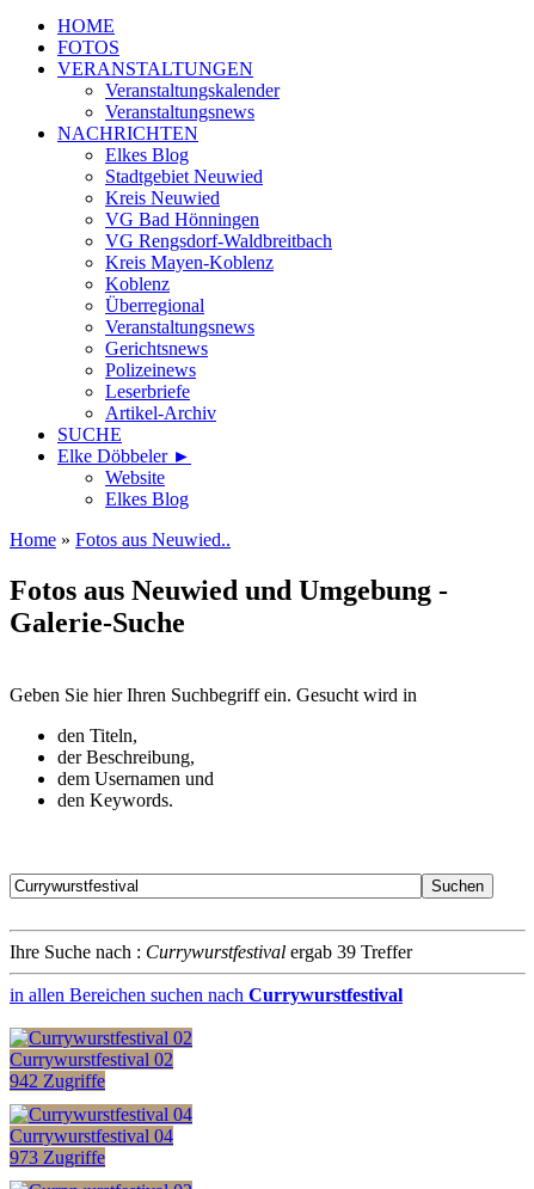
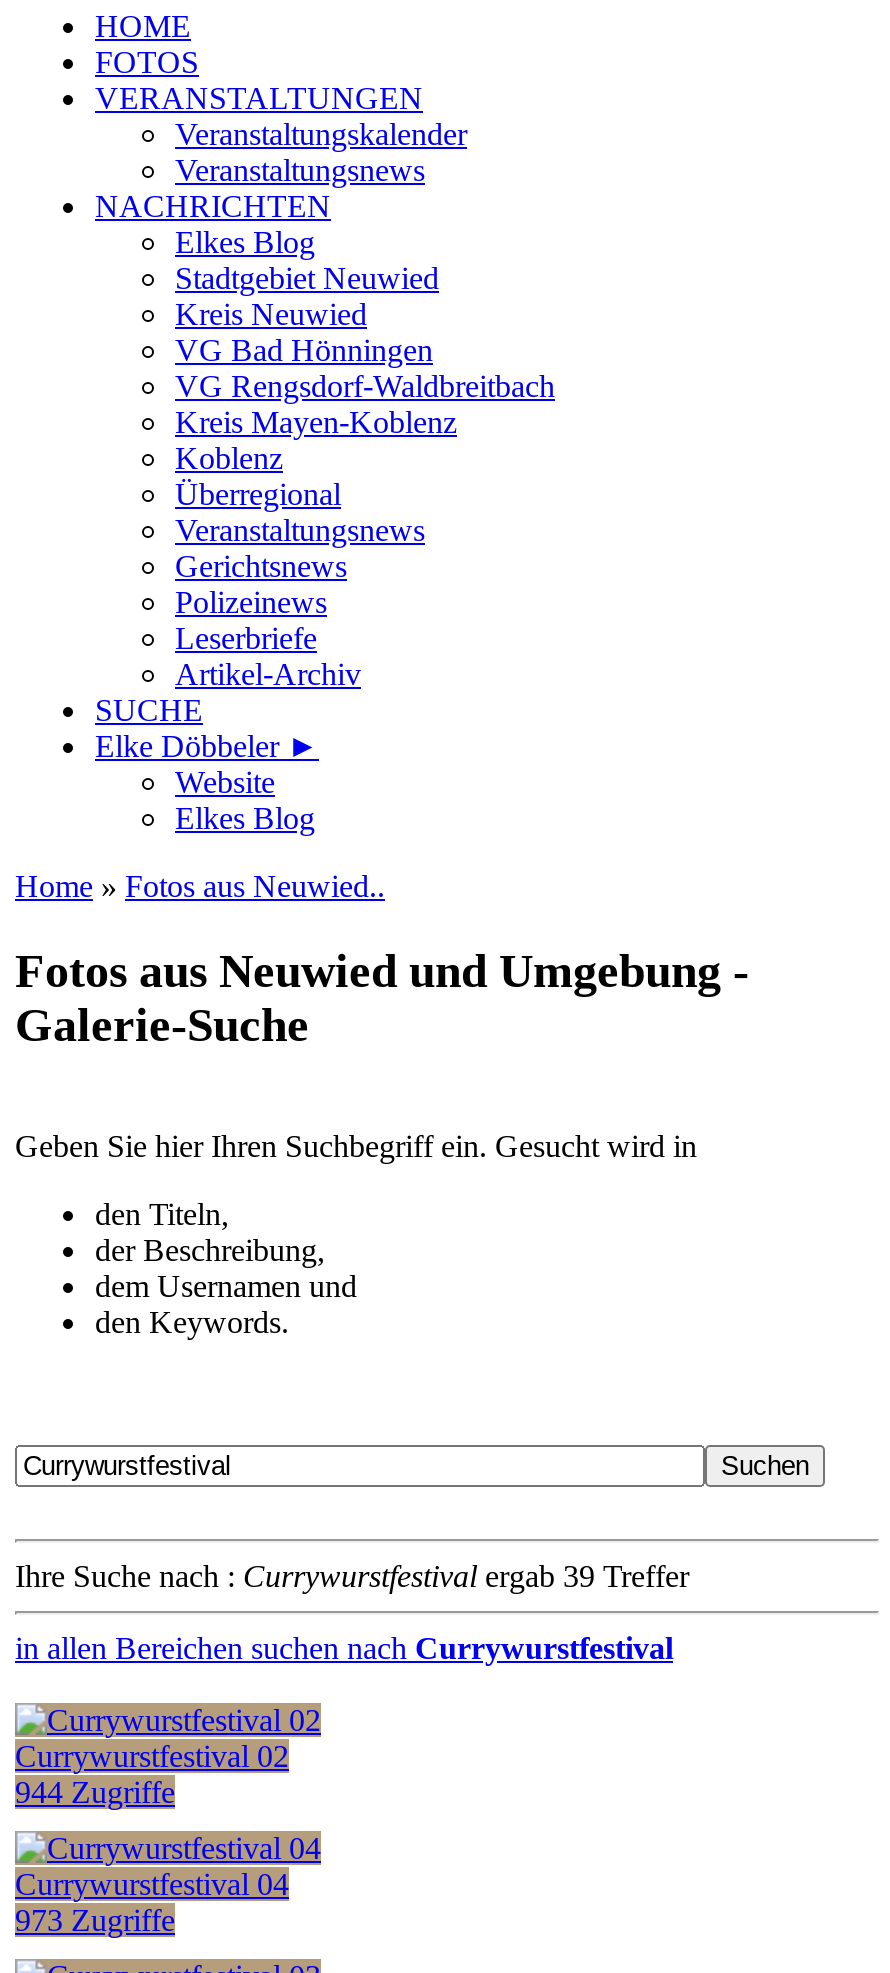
[10,1071,105,1091] 942 Zugriffe -> [15,1776,175,1810] 944 Zugriffe

